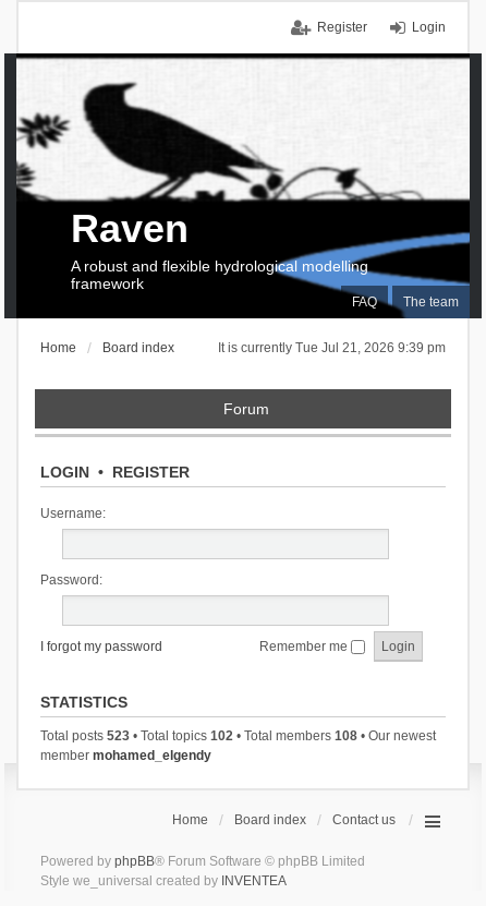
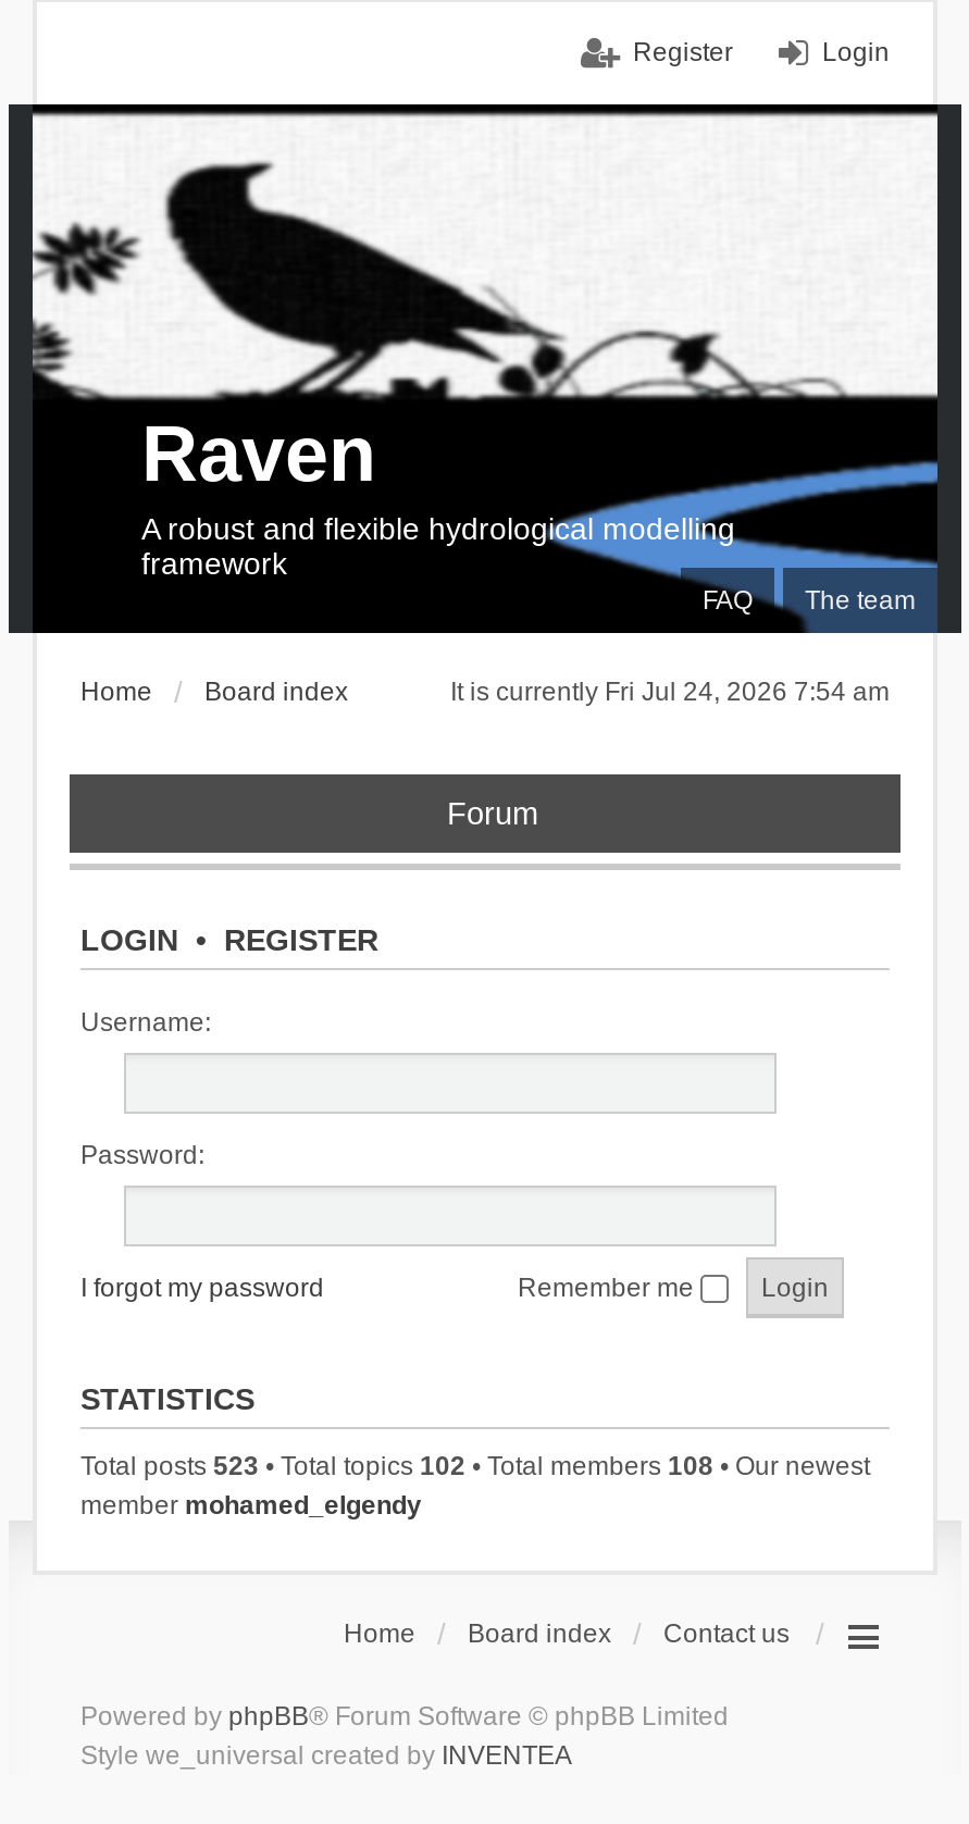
[218,340,446,355] It is currently Tue Jul 21, 2026 9:39 pm -> [450,677,890,707] It is currently Fri Jul 24, 2026 7:54 am

